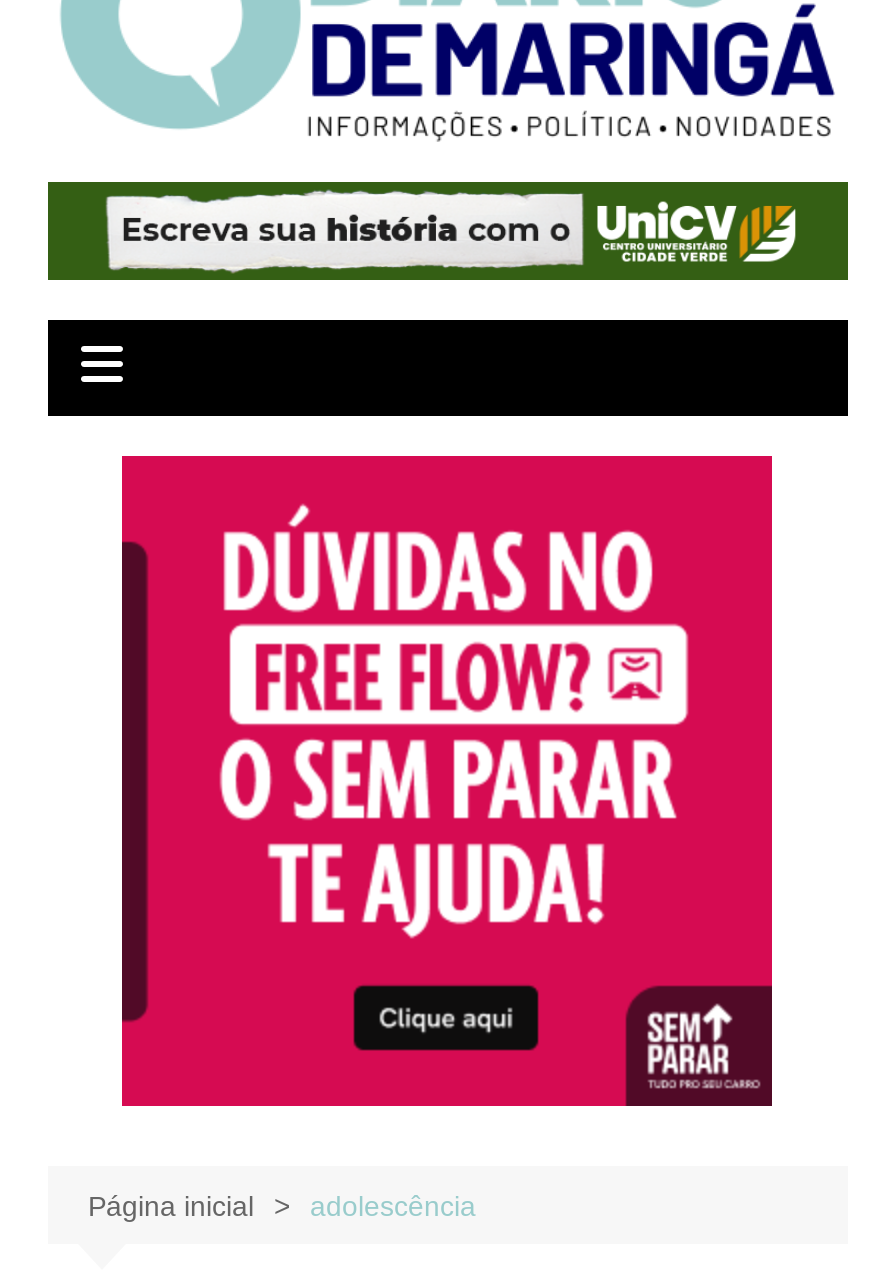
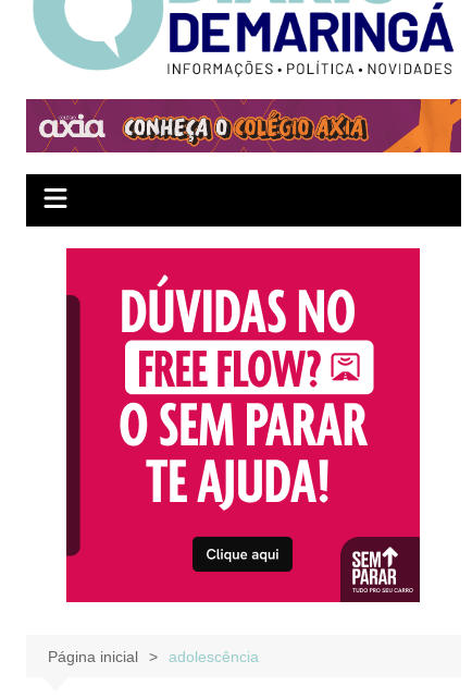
[48,180,850,282] [image] -> [26,98,462,154] [image]

